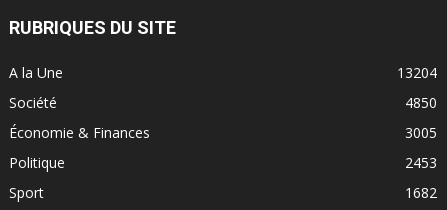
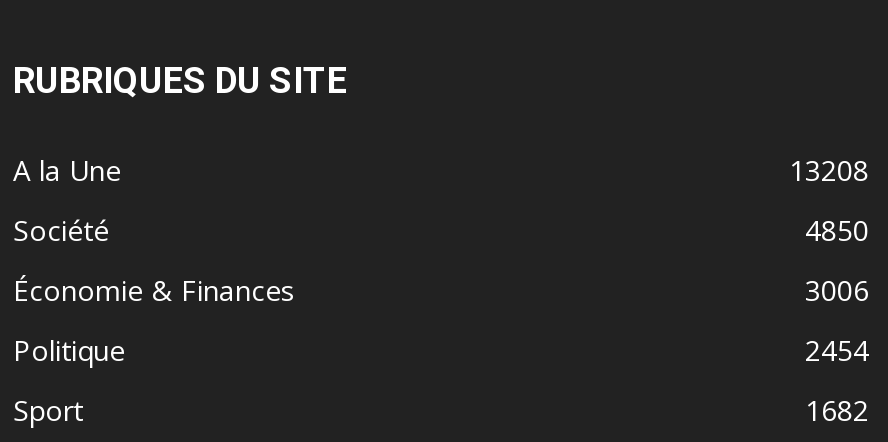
[397,63,437,82] 13204 -> [789,150,869,188] 13208
[405,123,437,142] 3005 -> [805,270,869,308] 3006
[405,153,437,172] 2453 -> [805,330,869,368] 2454

